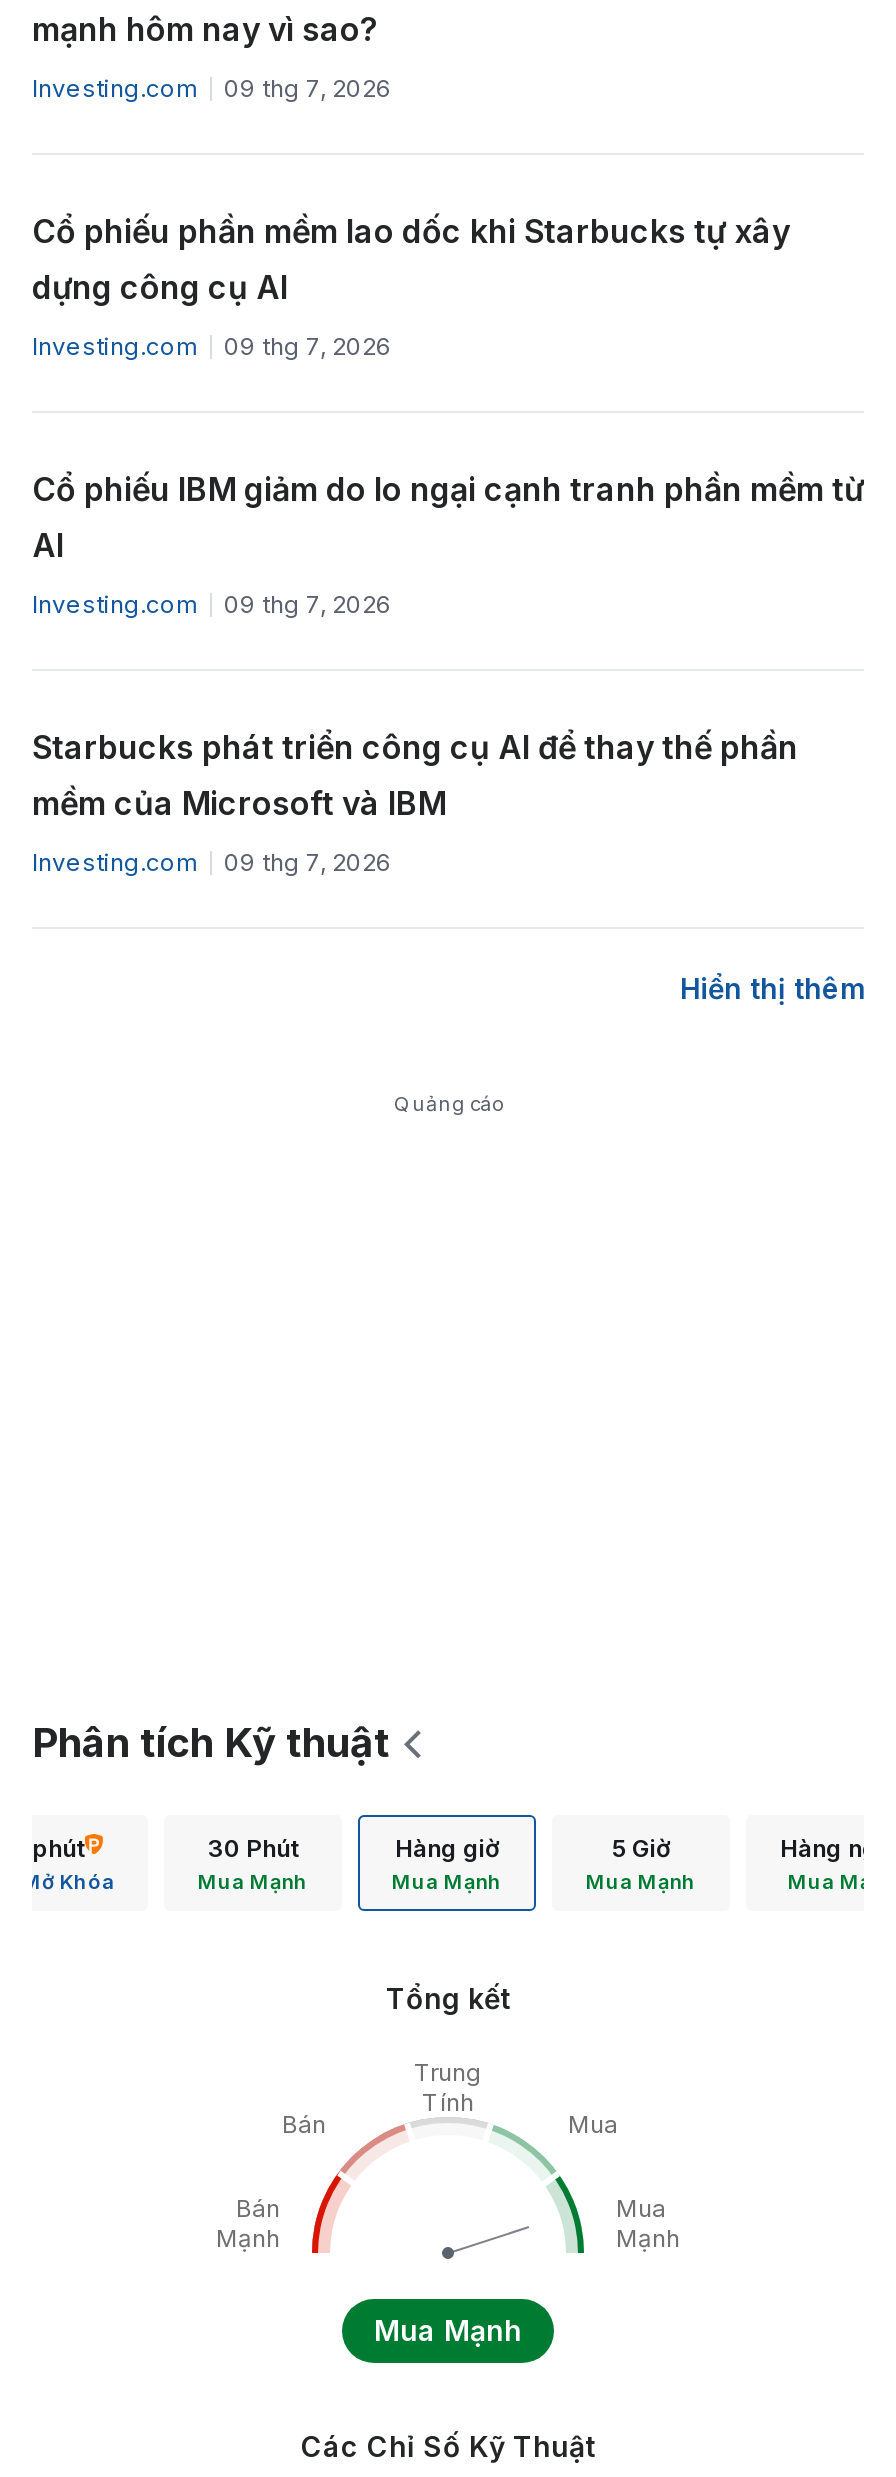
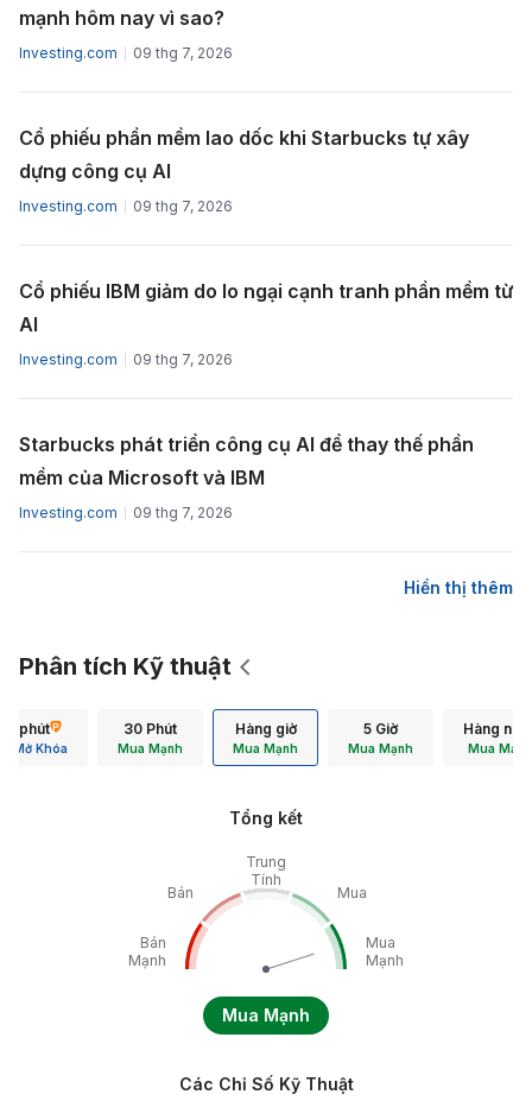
[394,1091,502,1115] Quảng cáo -> none

